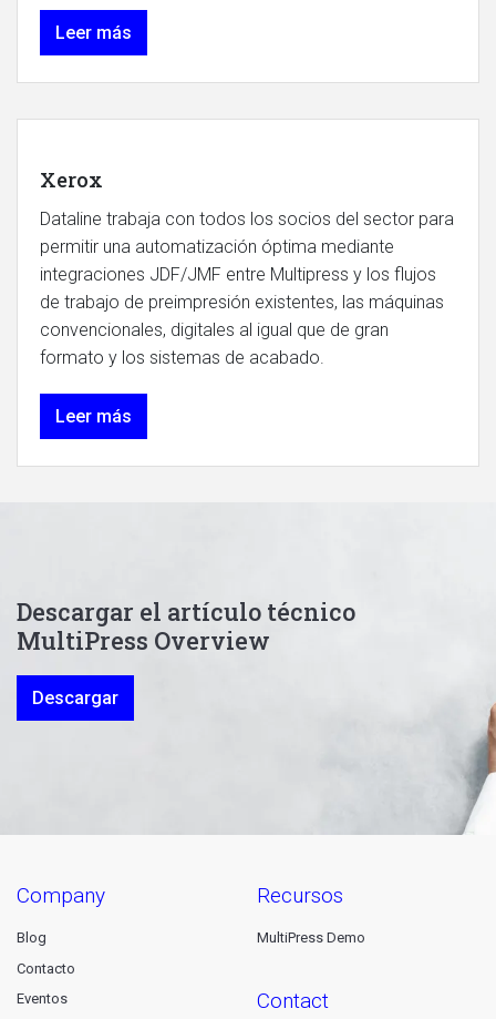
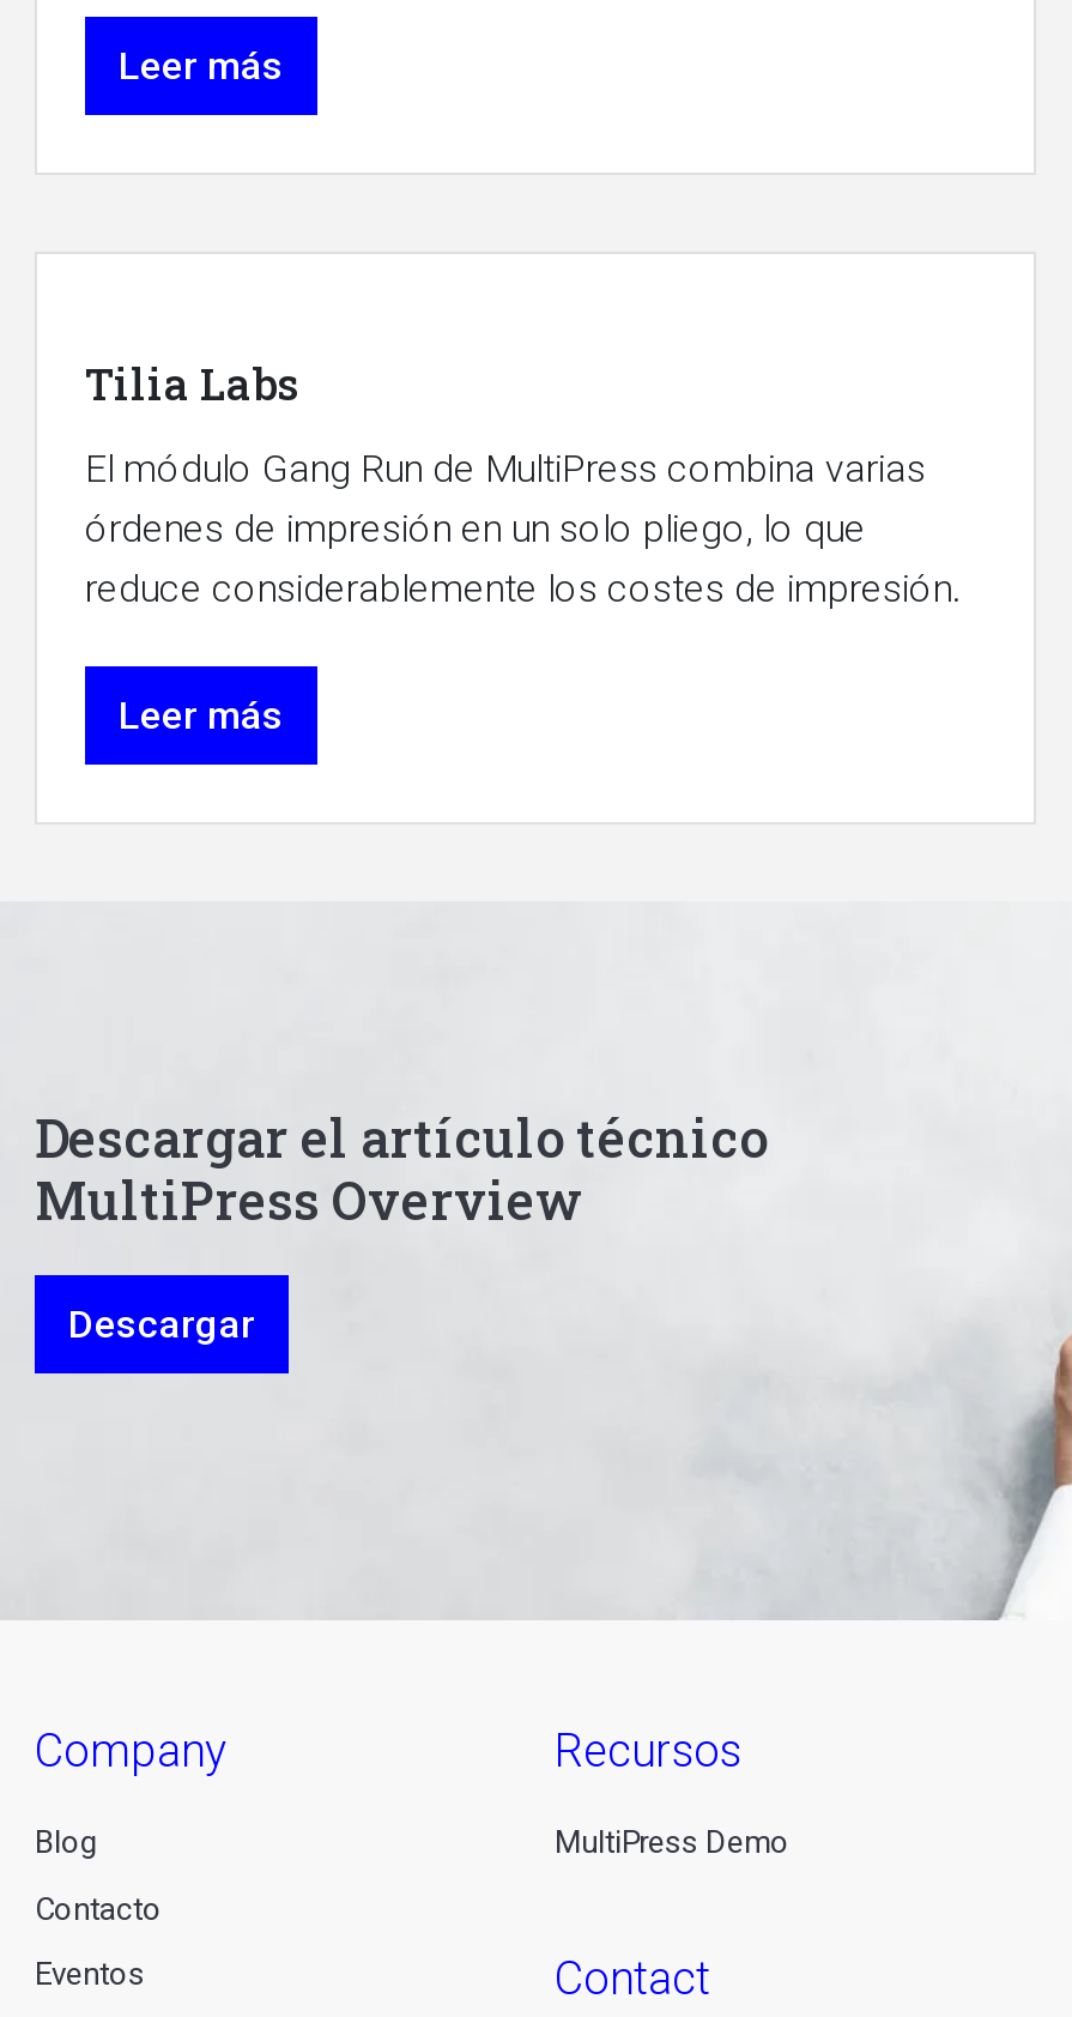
[40,166,103,193] Xerox -> [85,354,298,412] Tilia Labs
[40,208,454,368] Dataline trabaja con todos los socios del sector para | permitir una automatización óptima mediante | integraciones JDF/JMF entre Multipress y los flujos | de trabajo de preimpresión existentes, las máquinas | convencionales, digitales al igual que de gran | formato y los sistemas de acabado. -> [85,445,962,611] El módulo Gang Run de MultiPress combina varias | órdenes de impresión en un solo pliego, lo que | reduce considerablemente los costes de impresión.

